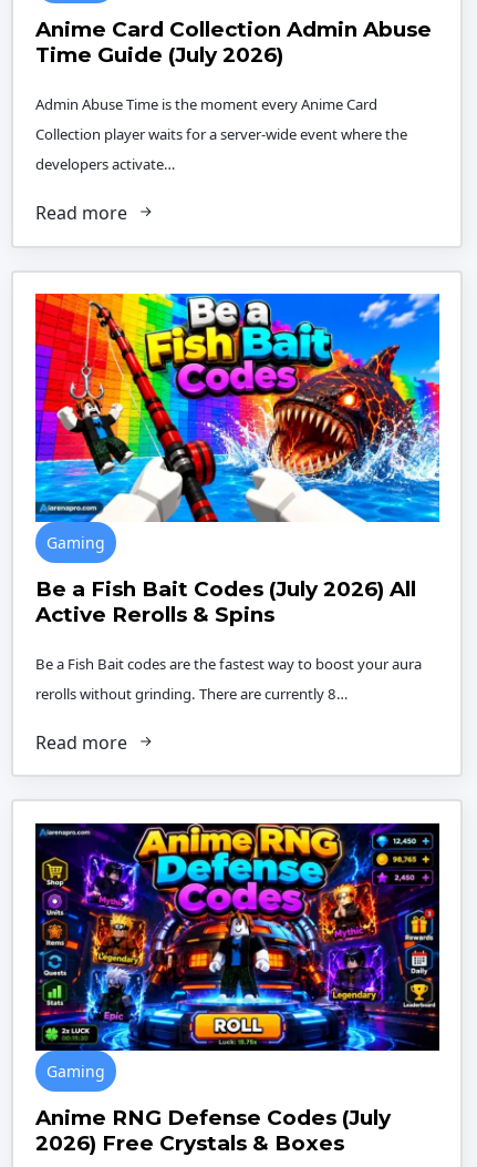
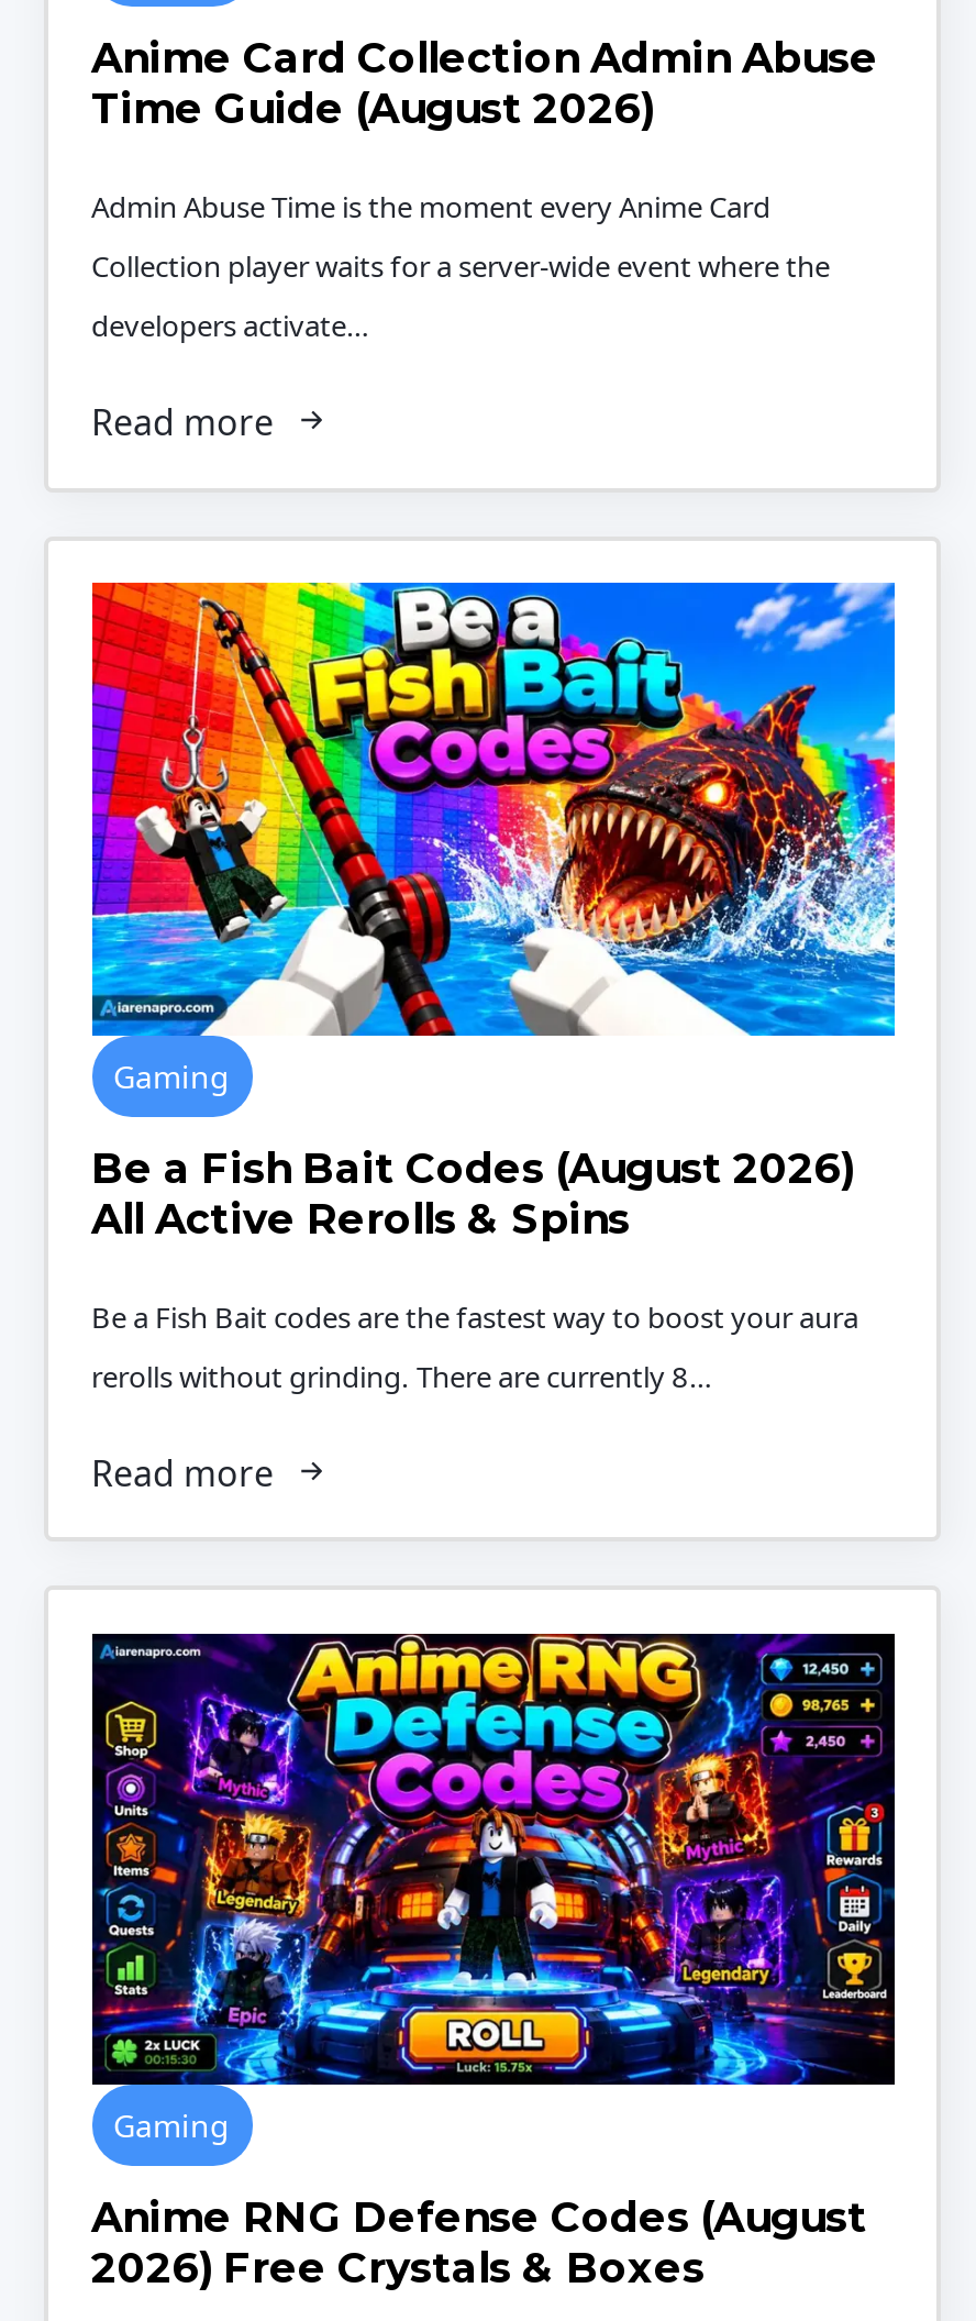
[35,42,283,68] Time Guide (July 2026) -> [91,84,654,135] Time Guide (August 2026)
[35,576,416,627] Be a Fish Bait Codes (July 2026) All | Active Rerolls & Spins -> [91,1143,854,1244] Be a Fish Bait Codes (August 2026) | All Active Rerolls & Spins
[35,1105,390,1130] Anime RNG Defense Codes (July -> [91,2192,867,2243] Anime RNG Defense Codes (August

